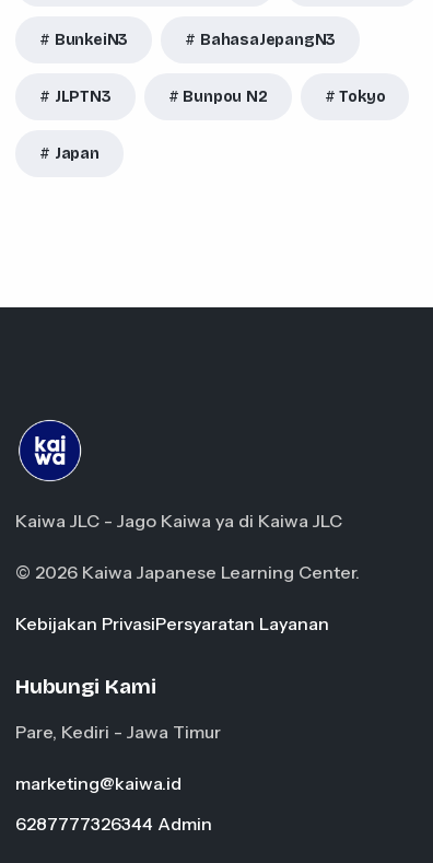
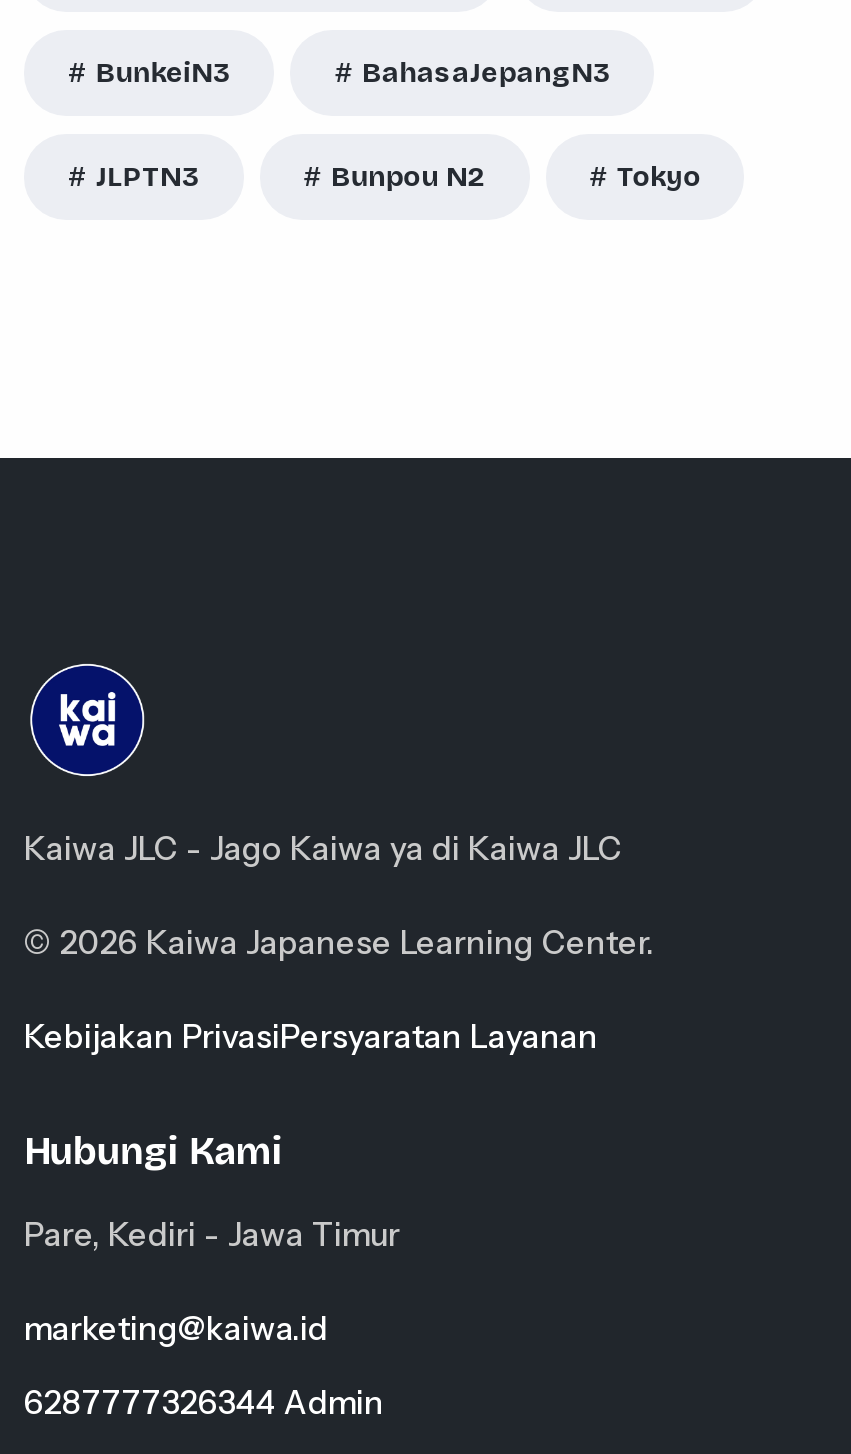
[54,144,99,163] Japan -> none

